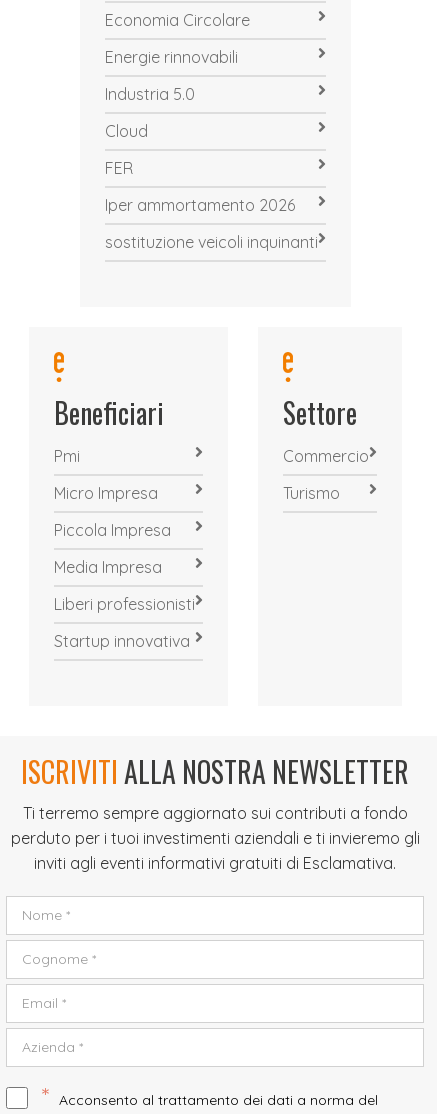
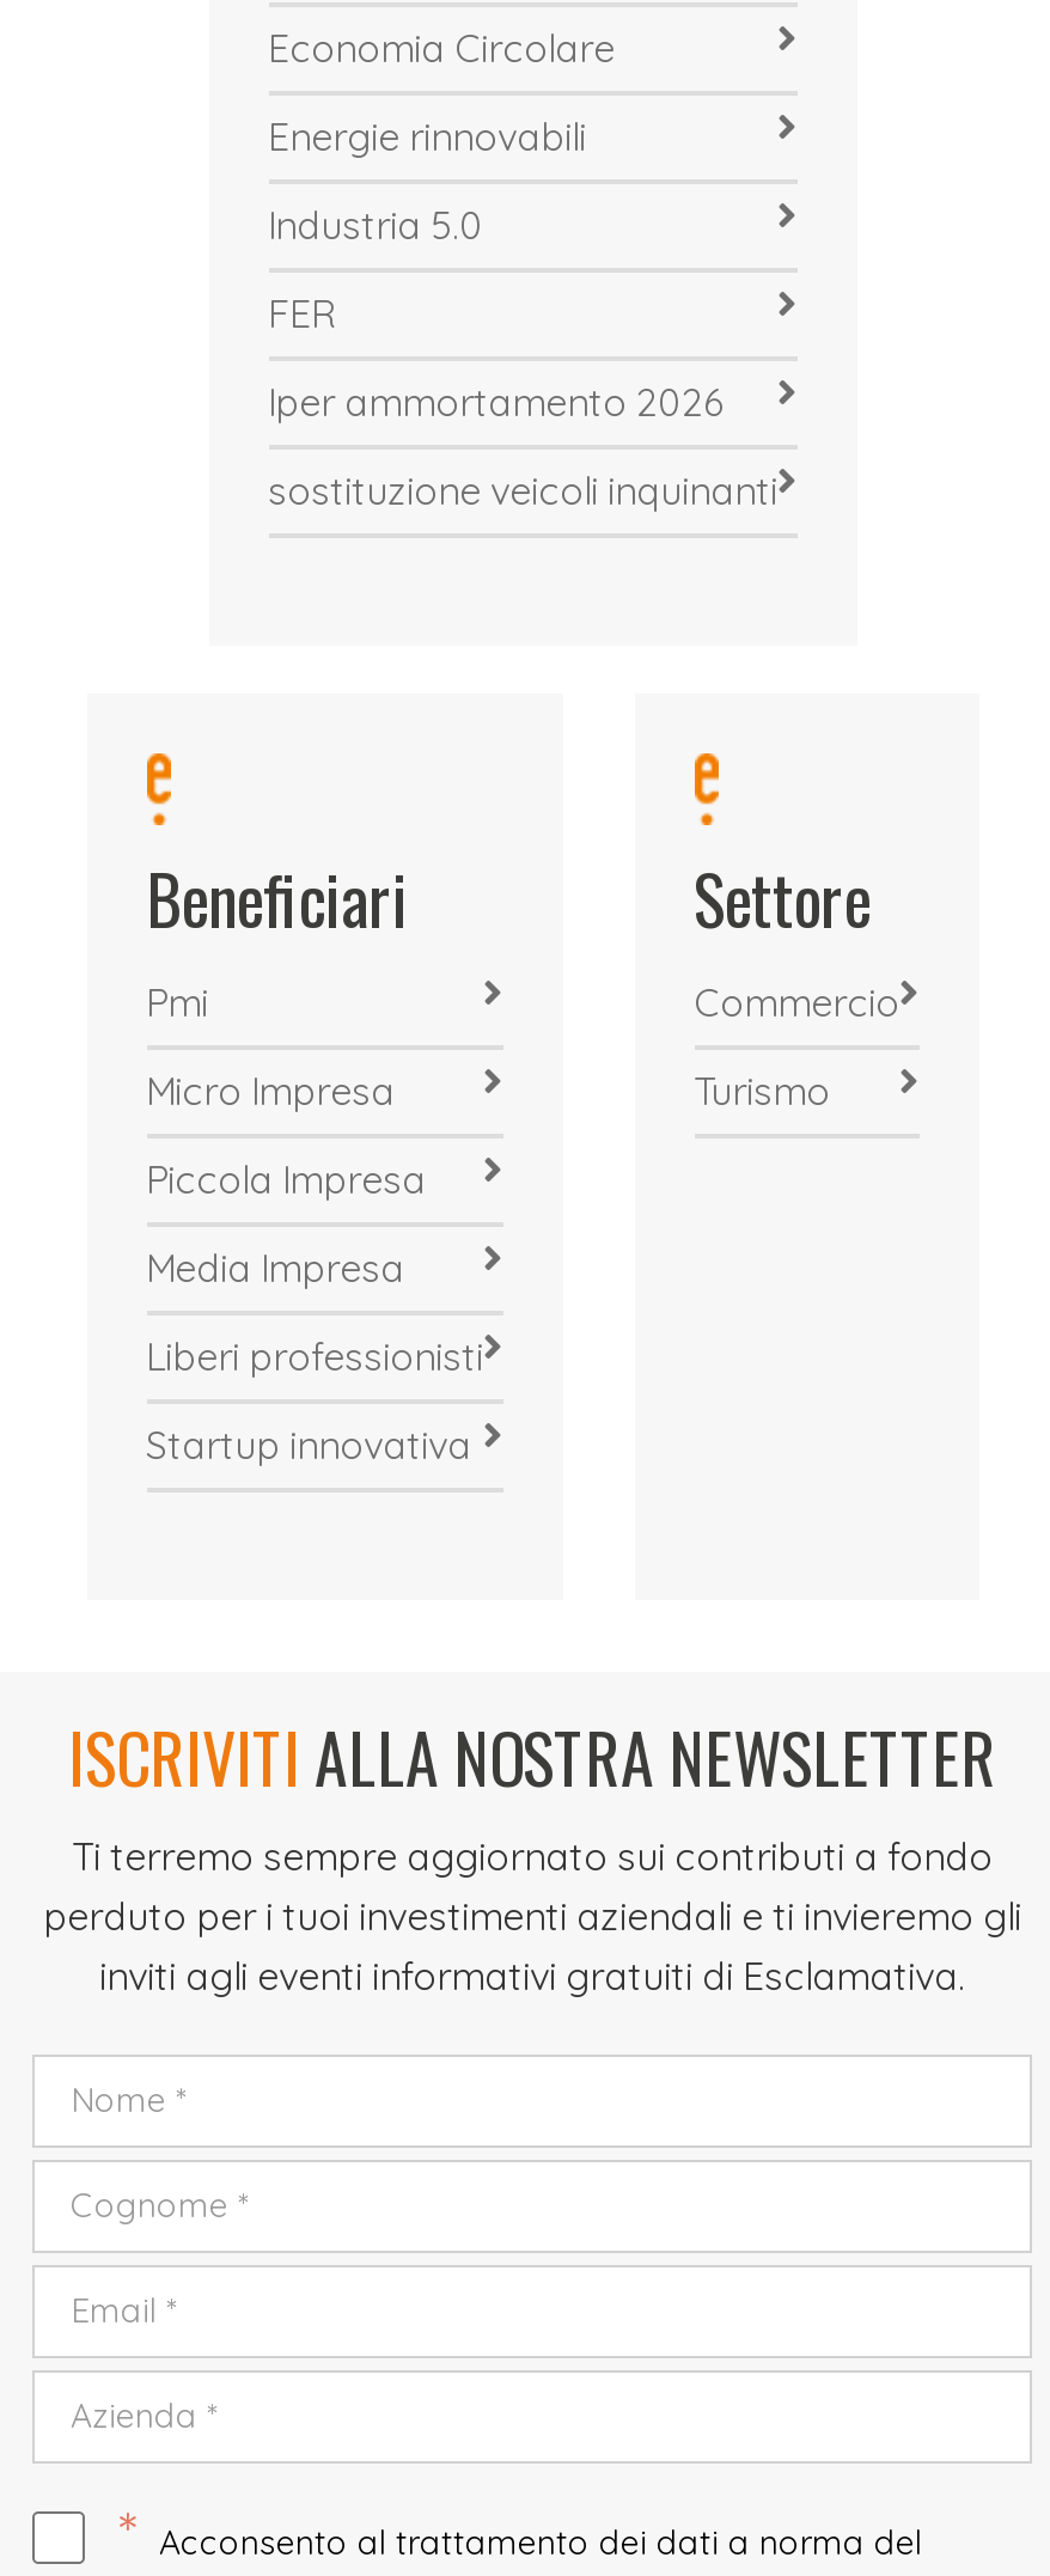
[104,121,147,141] Cloud -> none

